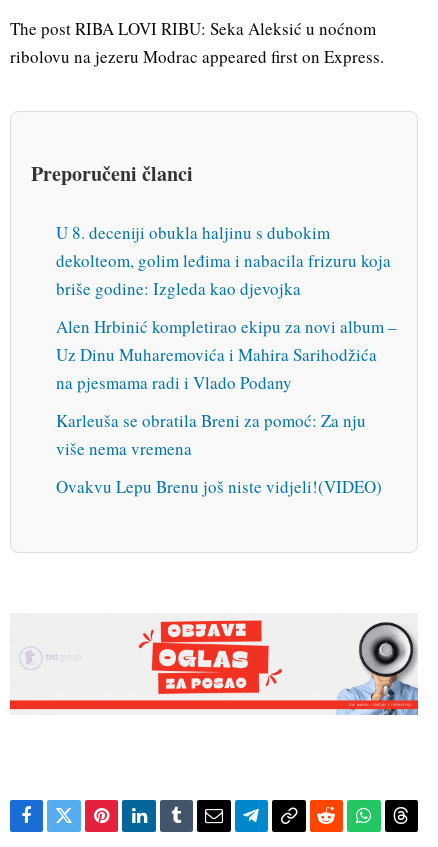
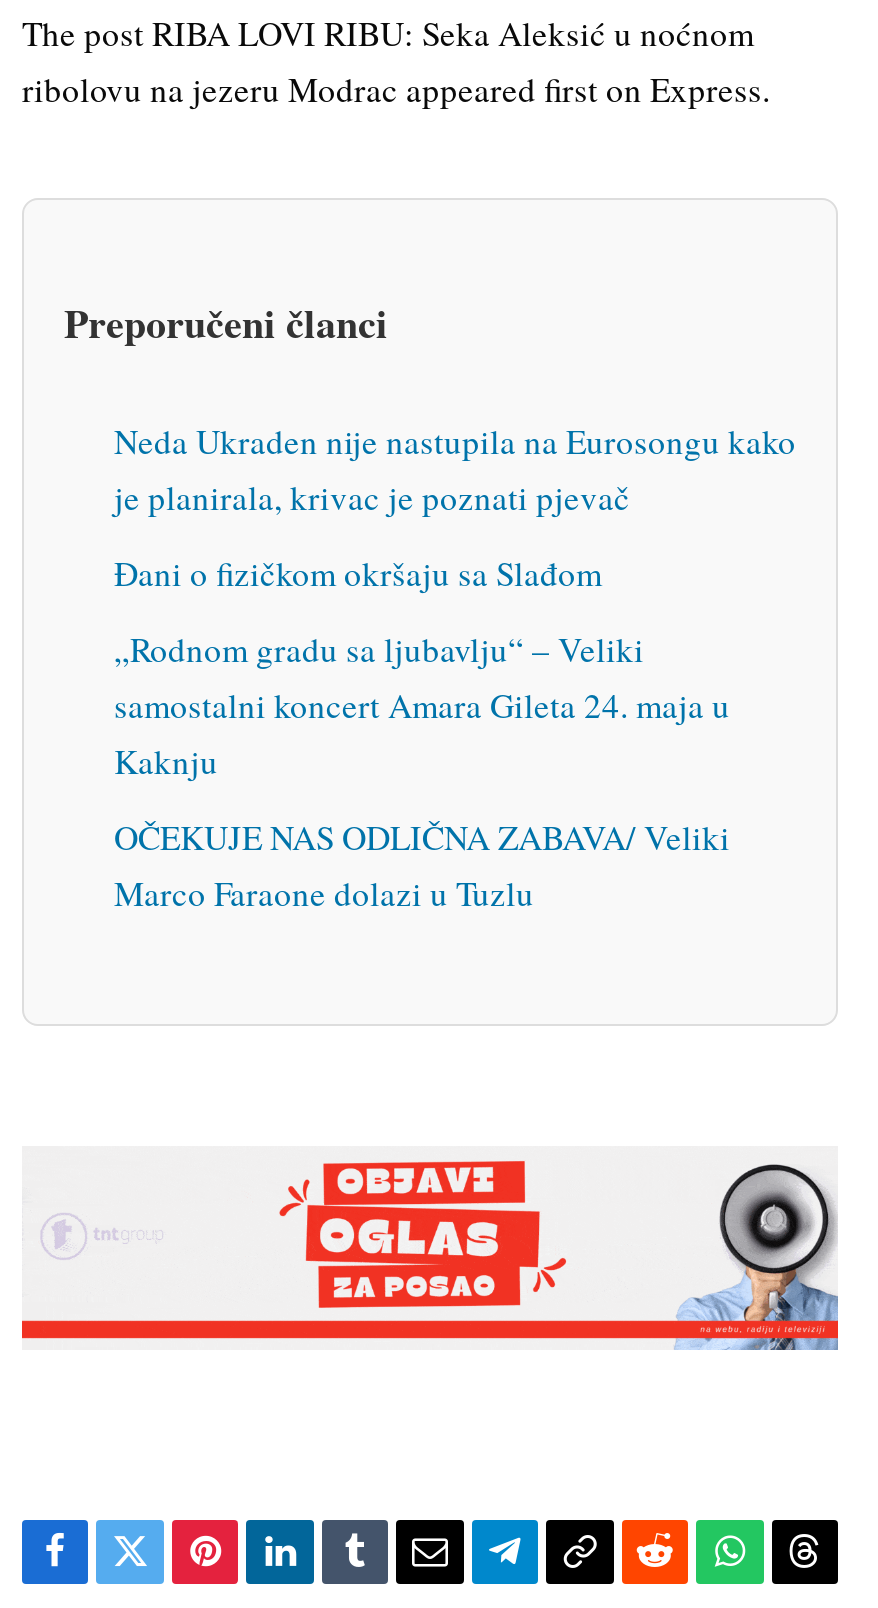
[56,221,391,300] U 8. deceniji obukla haljinu s dubokim | dekolteom, golim leđima i nabacila frizuru koja | briše godine: Izgleda kao djevojka -> [114,419,796,521] Neda Ukraden nije nastupila na Eurosongu kako | je planirala, krivac je poznati pjevač
[56,315,397,394] Alen Hrbinić kompletirao ekipu za novi album – | Uz Dinu Muharemovića i Mahira Sarihodžića | na pjesmama radi i Vlado Podany -> [114,551,602,597] Đani o fizičkom okršaju sa Slađom
[56,409,366,460] Karleuša se obratila Breni za pomoć: Za nju | više nema vremena -> [114,627,730,785] „Rodnom gradu sa ljubavlju“ – Veliki | samostalni koncert Amara Gileta 24. maja u | Kaknju
[56,475,382,498] Ovakvu Lepu Brenu još niste vidjeli!(VIDEO) -> [114,815,730,917] OČEKUJE NAS ODLIČNA ZABAVA/ Veliki | Marco Faraone dolazi u Tuzlu

